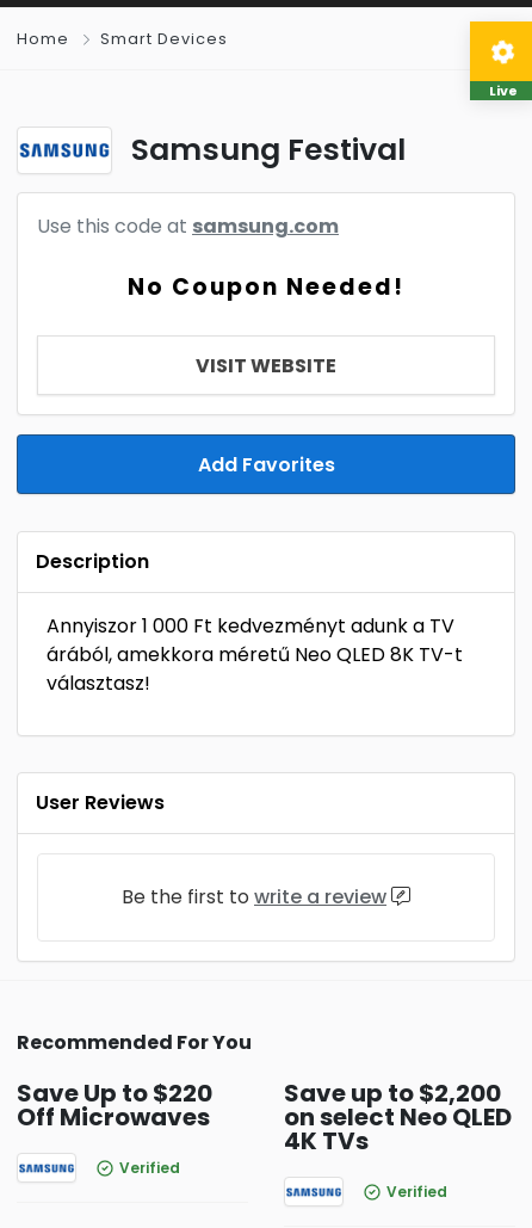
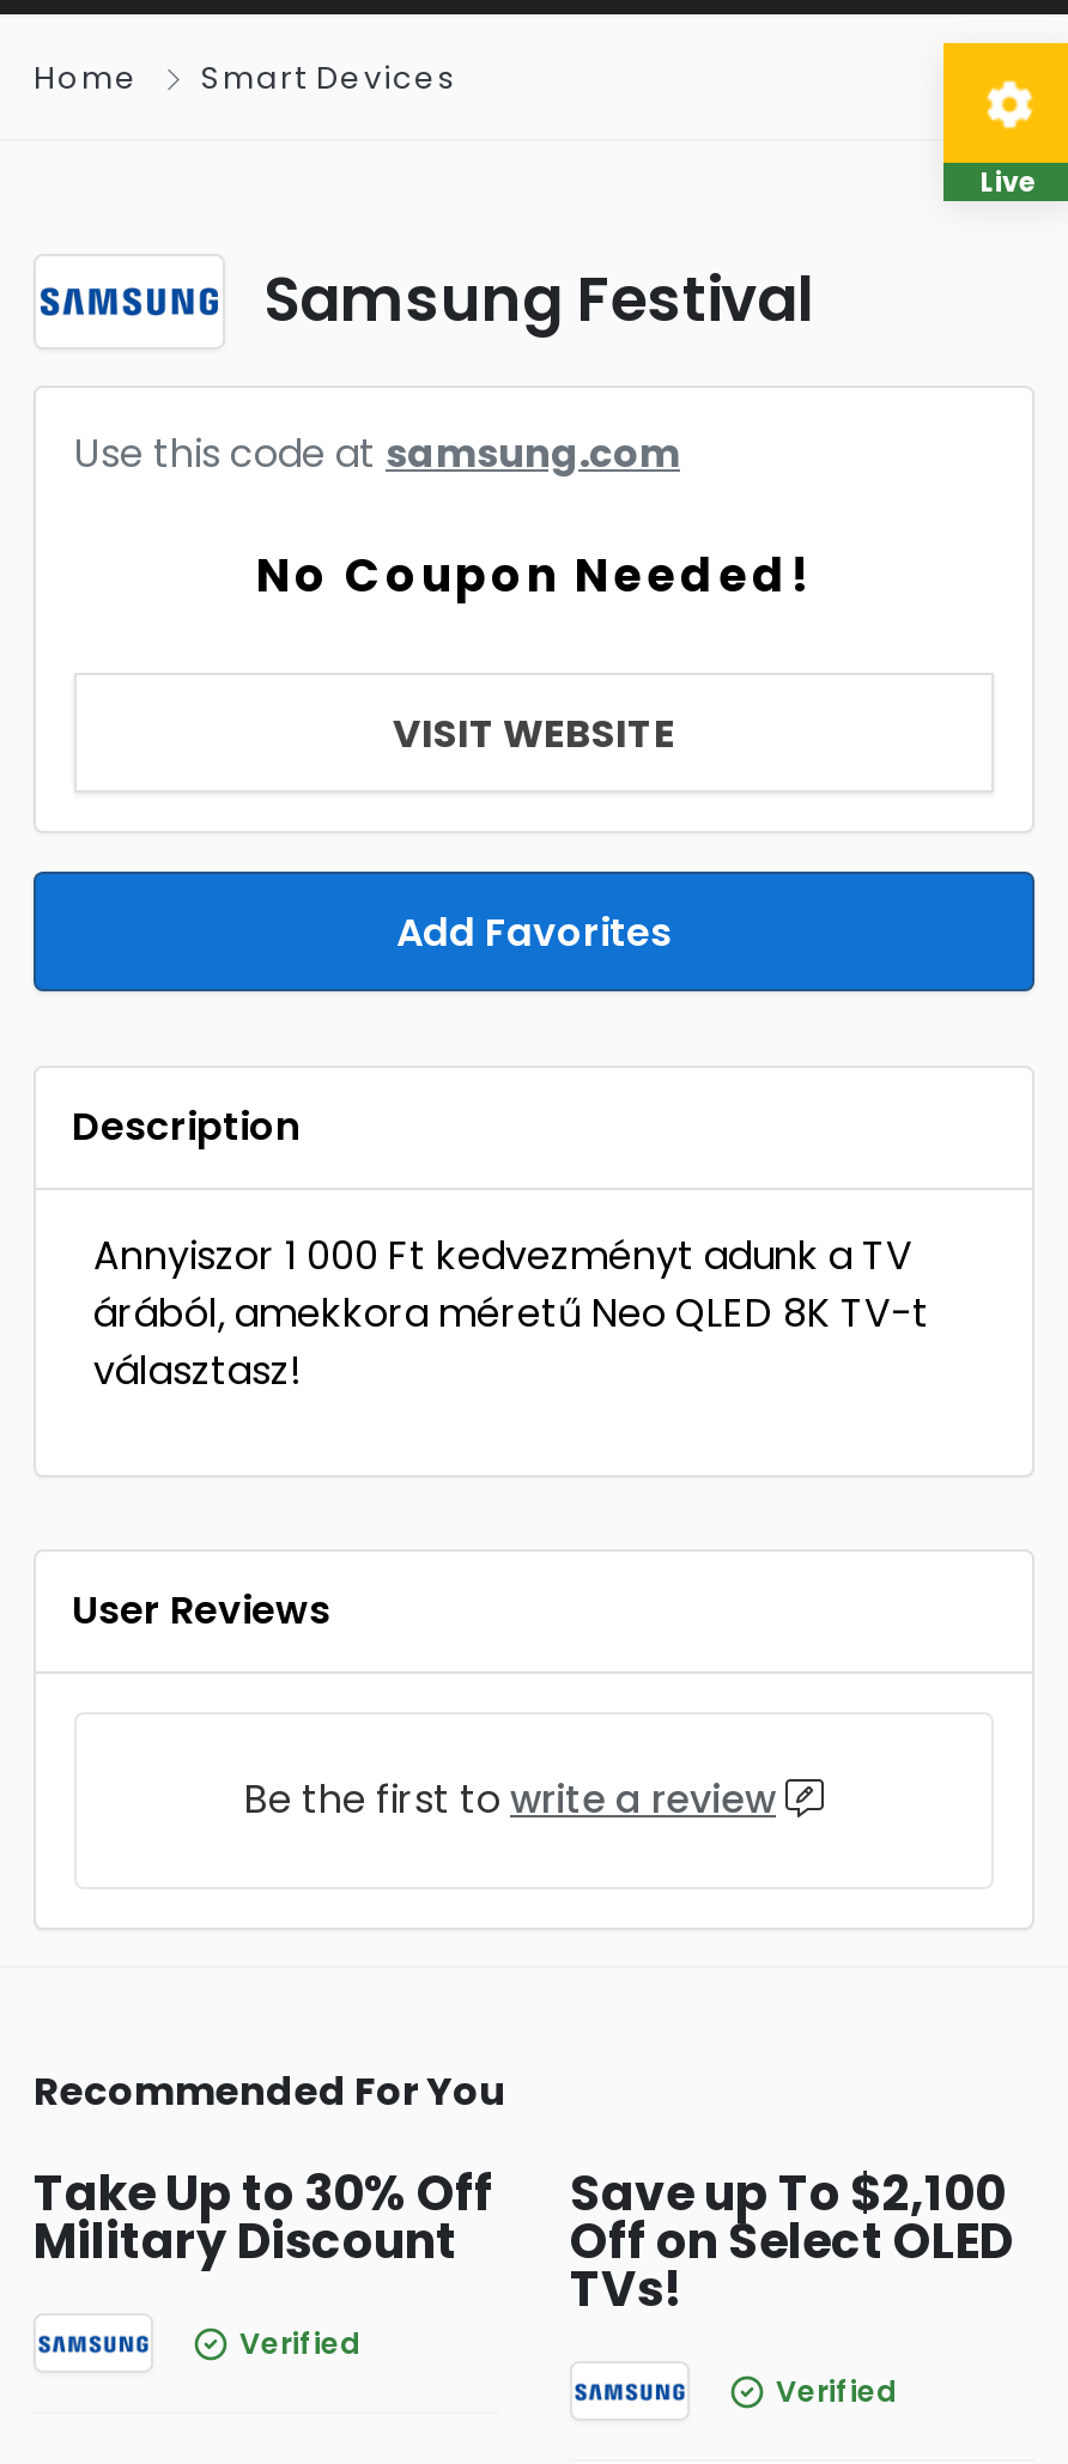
[17,1076,212,1134] Save Up to $220 | Off Microwaves -> [34,2160,493,2275] Take Up to 30% Off | Military Discount
[284,1076,512,1158] Save up to $2,200 | on select Neo QLED | 4K TVs -> [570,2160,1013,2323] Save up To $2,100 | Off on Select OLED | TVs!

